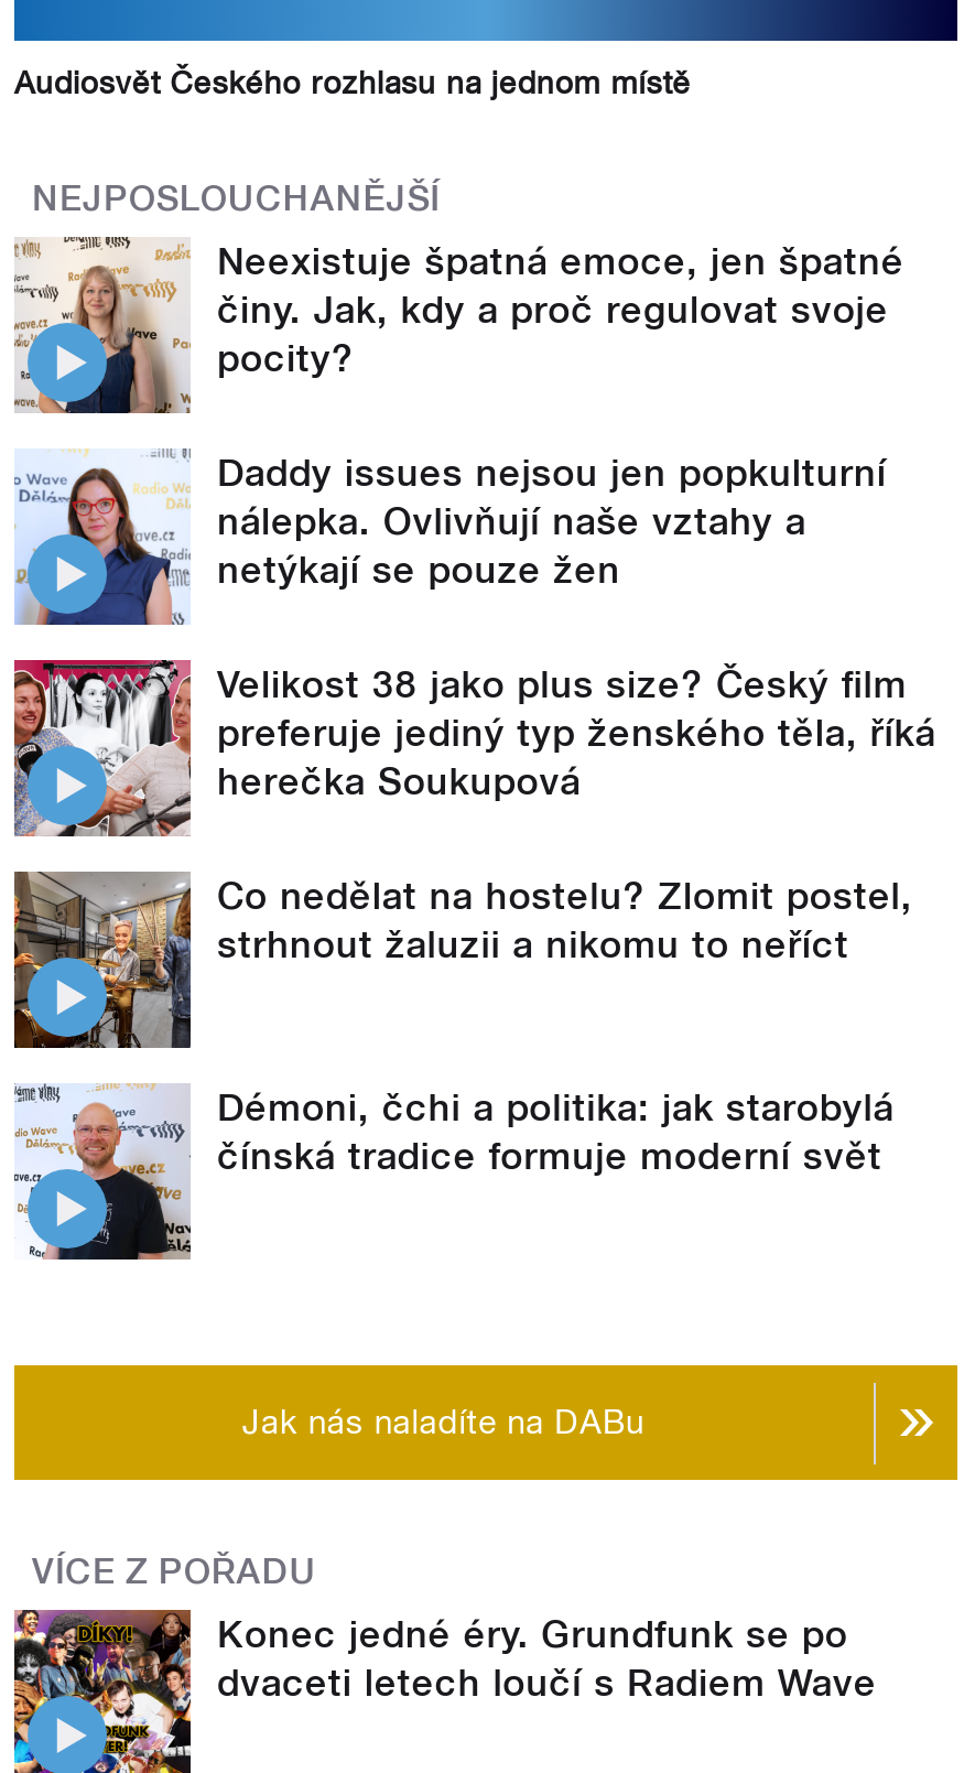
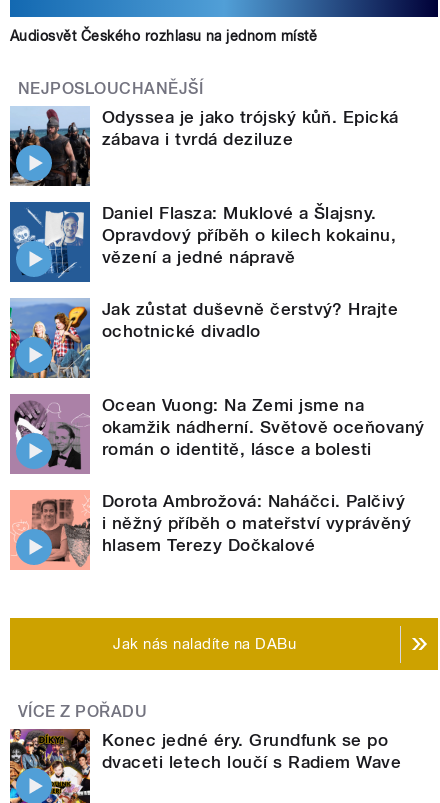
[14,235,904,415] [image] | Neexistuje špatná emoce, jen špatné | činy. Jak, kdy a proč regulovat svoje | pocity? -> [9,106,399,186] [image] | Odyssea je jako trójský kůň. Epická | zábava i tvrdá deziluze
[14,448,886,627] [image] | Daddy issues nejsou jen popkulturní | nálepka. Ovlivňují naše vztahy a | netýkají se pouze žen -> [9,201,396,283] [image] | Daniel Flasza: Muklové a Šlajsny. | Opravdový příběh o kilech kokainu, | vězení a jedné nápravě
[12,658,936,839] [image] | Velikost 38 jako plus size? Český film | preferuje jediný typ ženského těla, říká | herečka Soukupová -> [9,298,398,379] [image] | Jak zůstat duševně čerstvý? Hrajte | ochotnické divadlo
[12,869,913,1050] [image] | Co nedělat na hostelu? Zlomit postel, | strhnout žaluzii a nikomu to neříct -> [10,394,425,474] [image] | Ocean Vuong: Na Zemi jsme na | okamžik nádherní. Světově oceňovaný | román o identitě, lásce a bolesti
[12,1083,894,1262] [image] | Démoni, čchi a politika: jak starobylá | čínská tradice formuje moderní svět -> [9,490,411,571] [image] | Dorota Ambrožová: Naháčci. Palčivý | i něžný příběh o mateřství vyprávěný | hlasem Terezy Dočkalové

